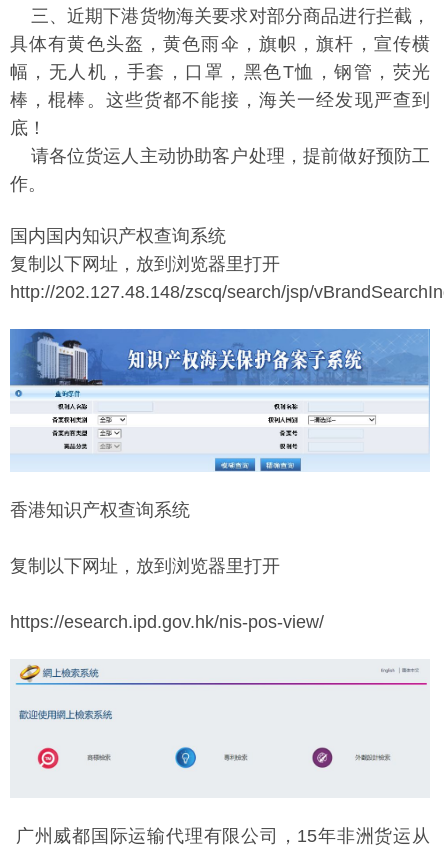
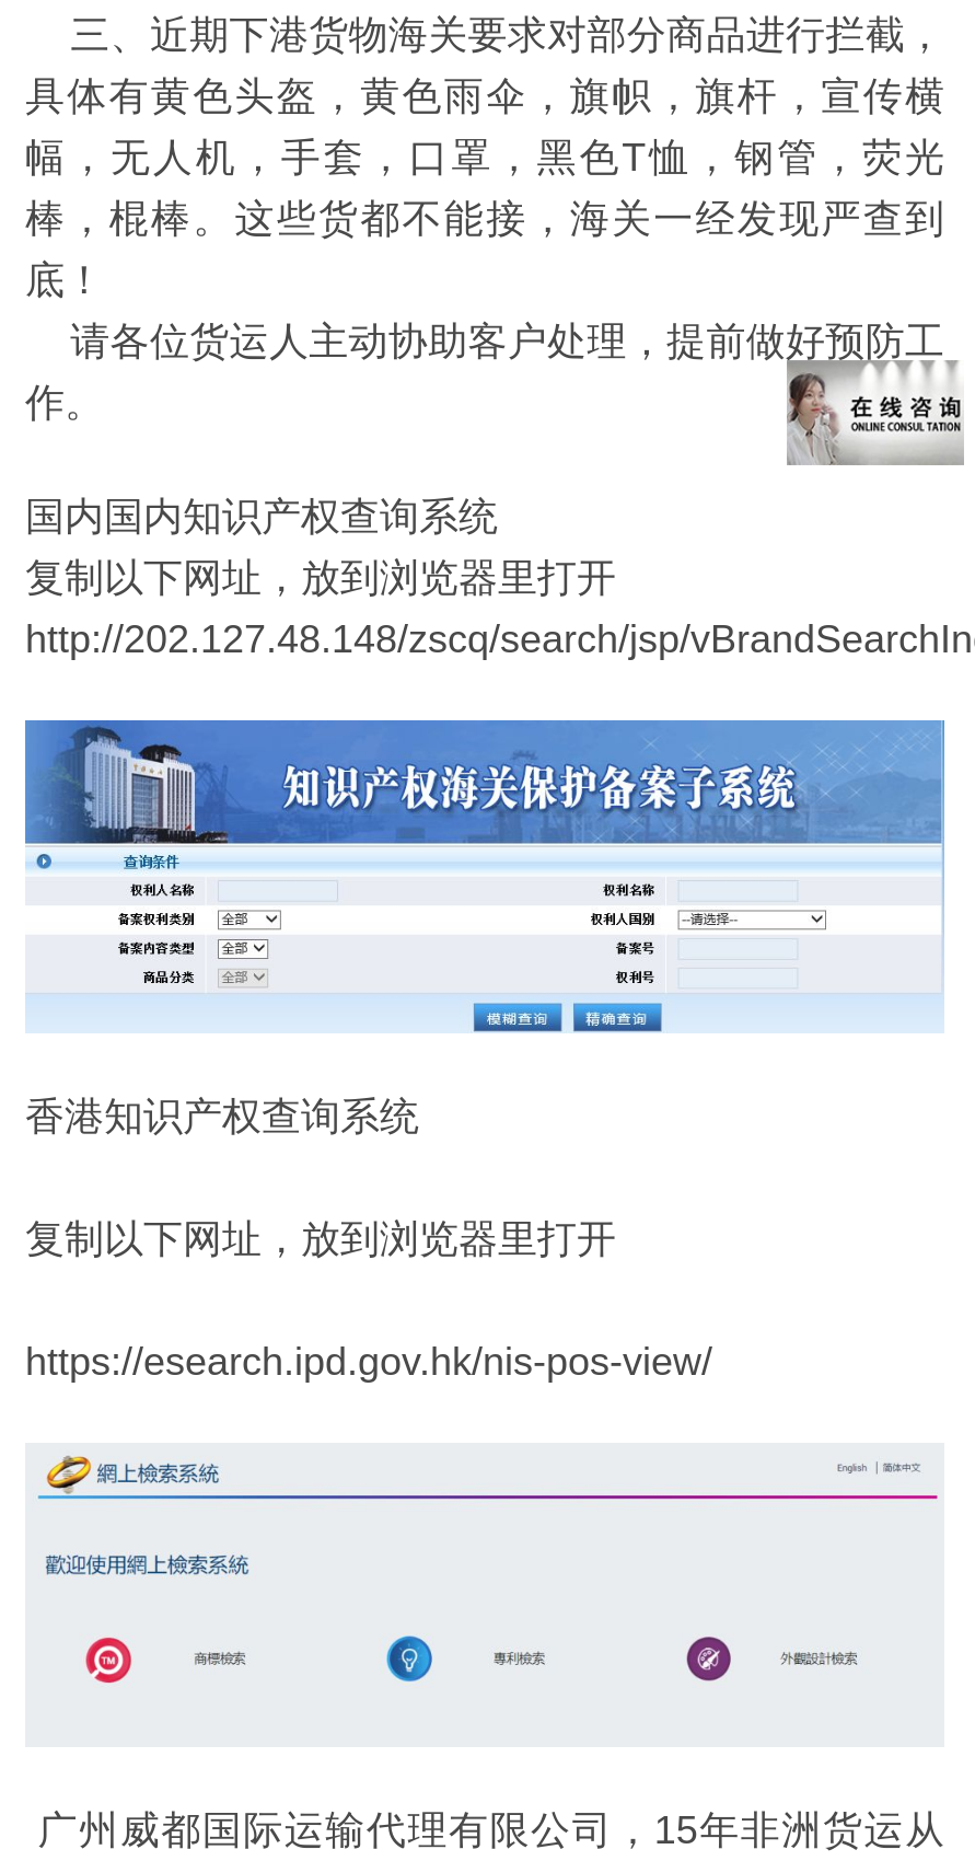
none -> [785,359,966,466] [image]

